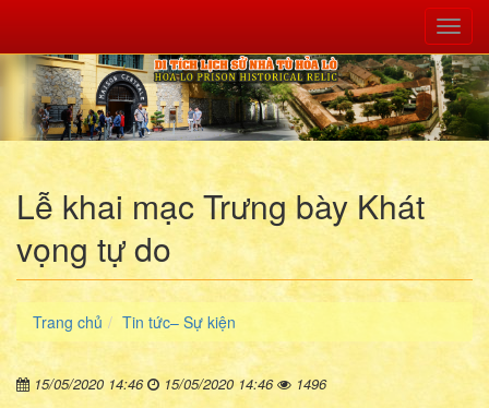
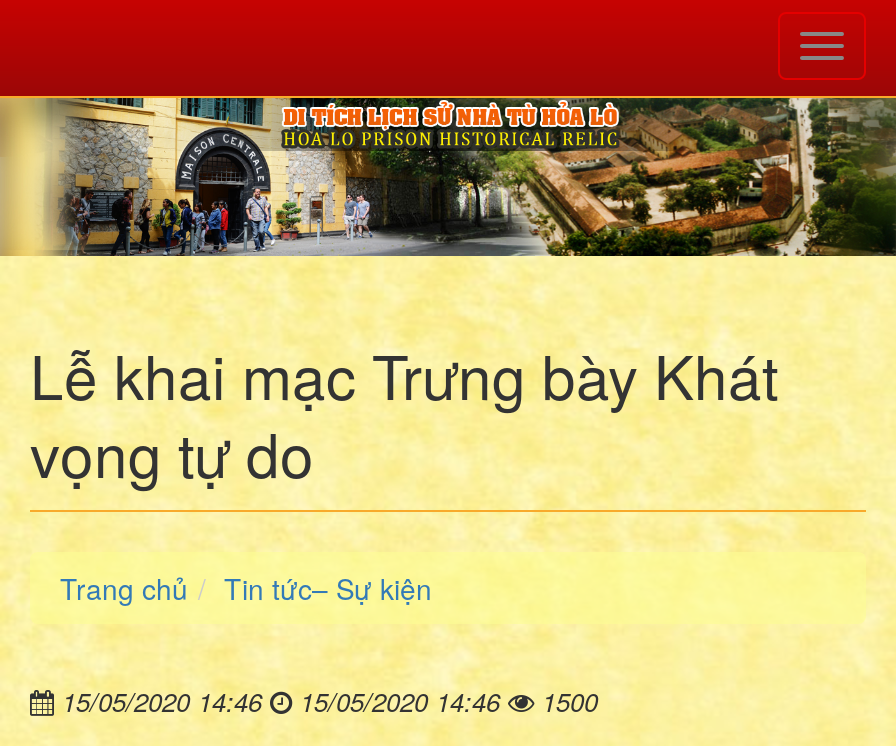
[29,373,326,394] 15/05/2020 14:46 15/05/2020 14:46 1496 -> [54,682,598,720] 15/05/2020 14:46 15/05/2020 14:46 1500

